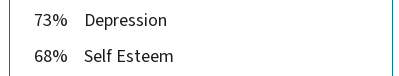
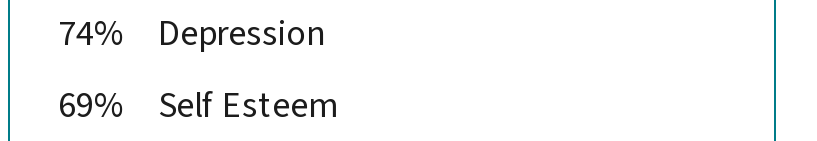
[34,8,167,33] 73% Depression -> [58,9,324,59] 74% Depression
[34,44,174,69] 68% Self Esteem -> [58,81,338,131] 69% Self Esteem

